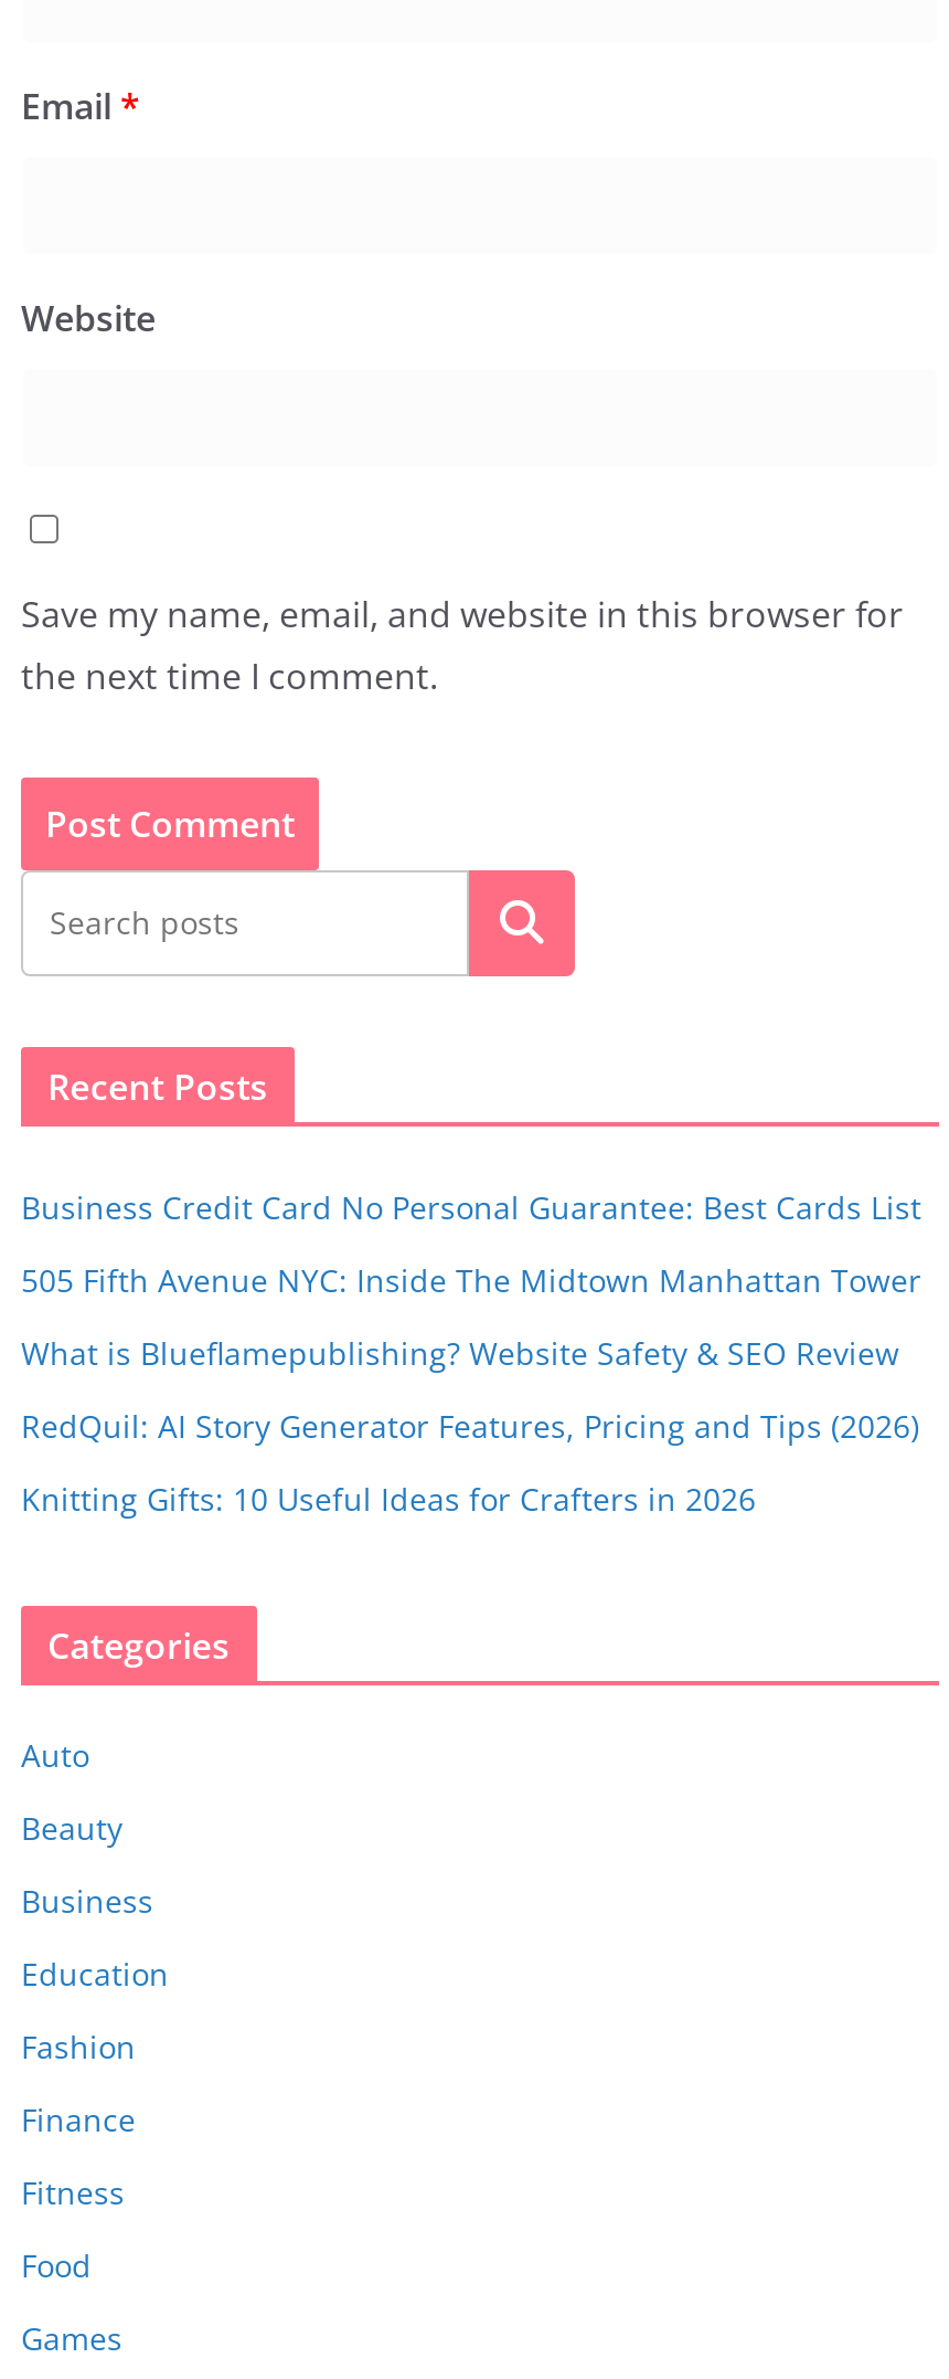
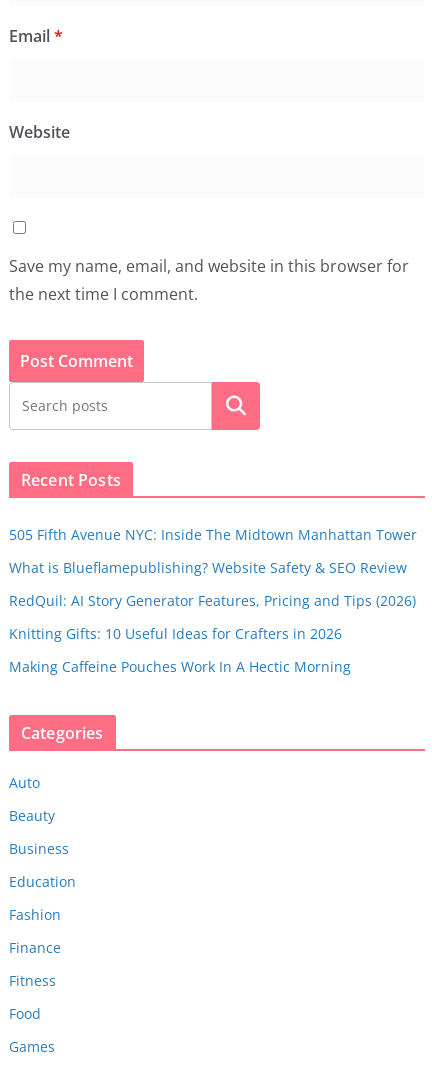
[21,1187,921,1229] Business Credit Card No Personal Guarantee: Best Cards List -> none
moved [21,1260,921,1520] -> [9,525,417,643]: 505 Fifth Avenue NYC: Inside The Midtown Manhattan Tower | What is Blueflamepublishing? Website Safety & SEO Review | RedQuil: AI Story Generator Features, Pricing and Tips (2026) | Knitting Gifts: 10 Useful Ideas for Crafters in 2026
none -> [9,657,351,676] Making Caffeine Pouches Work In A Hectic Morning

